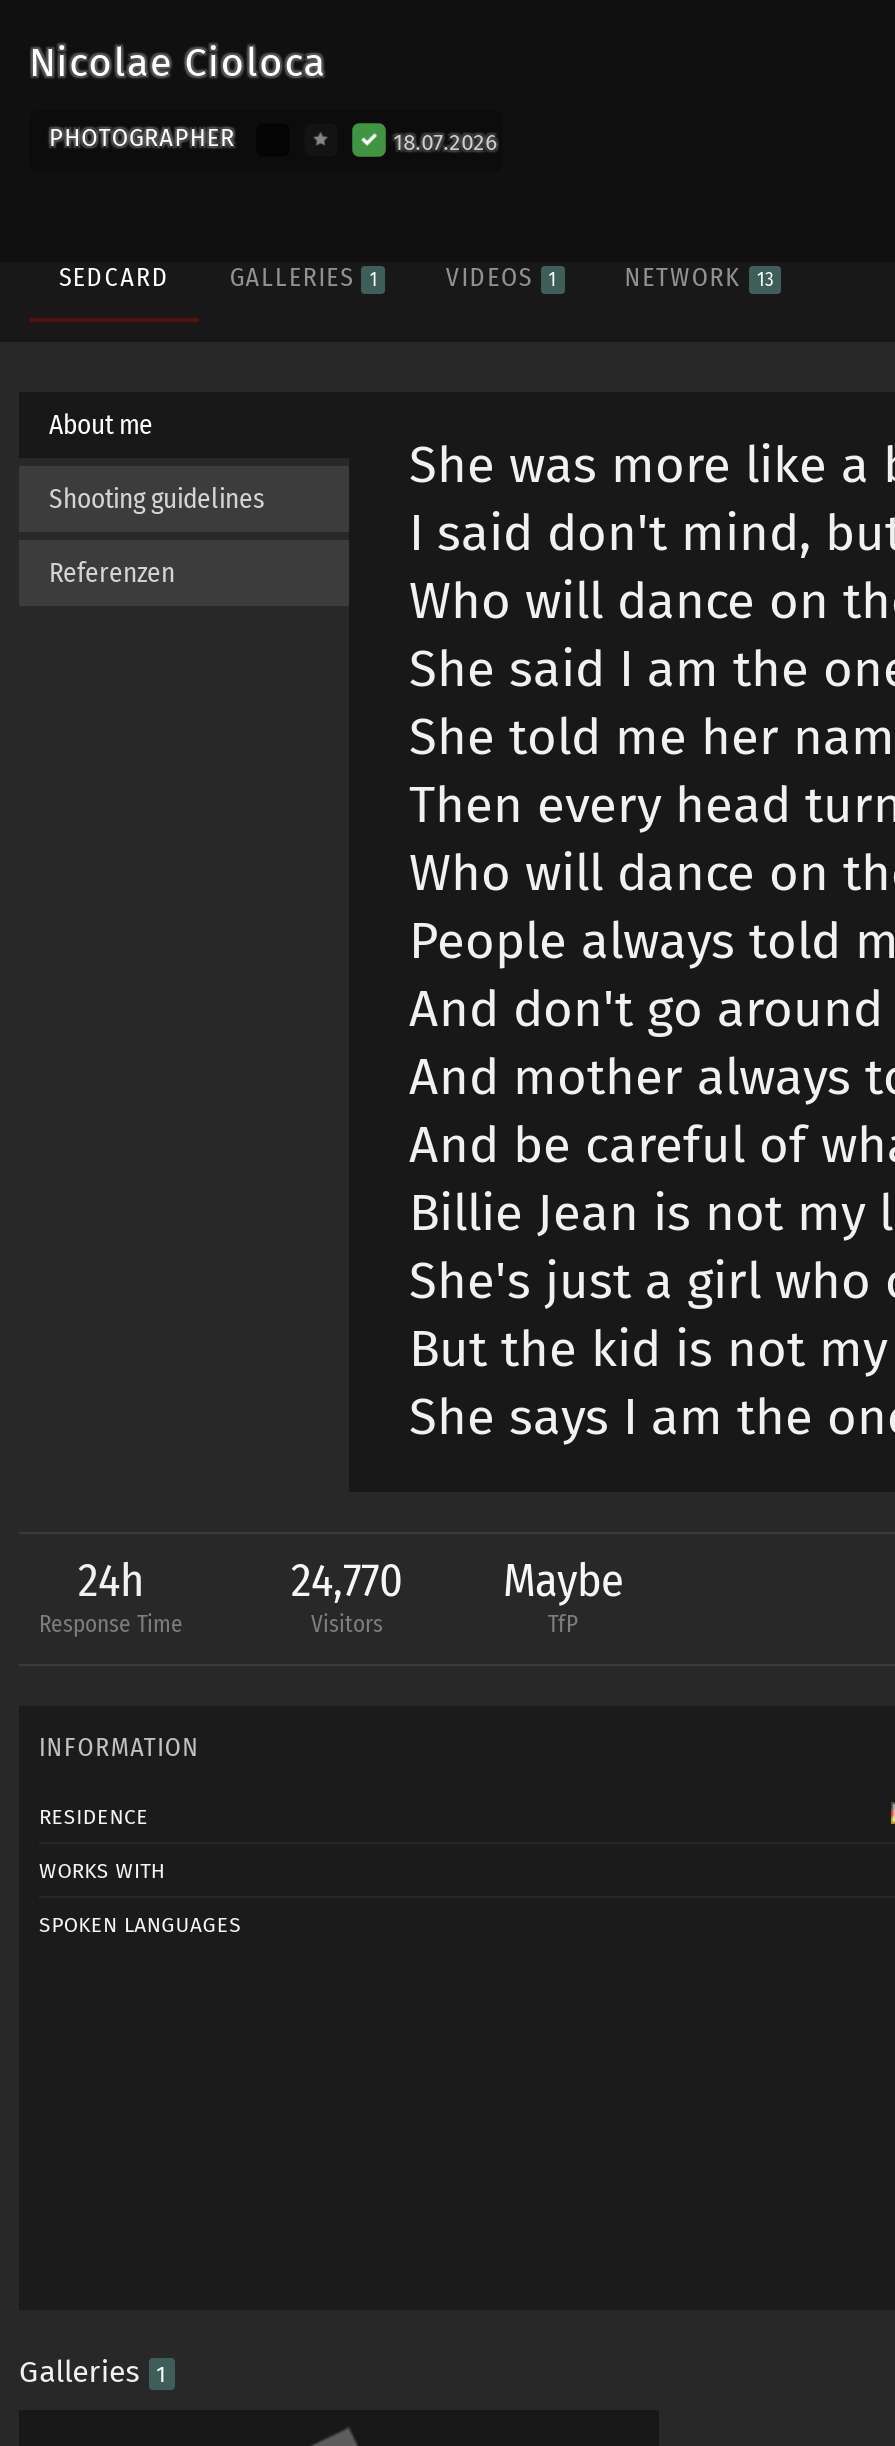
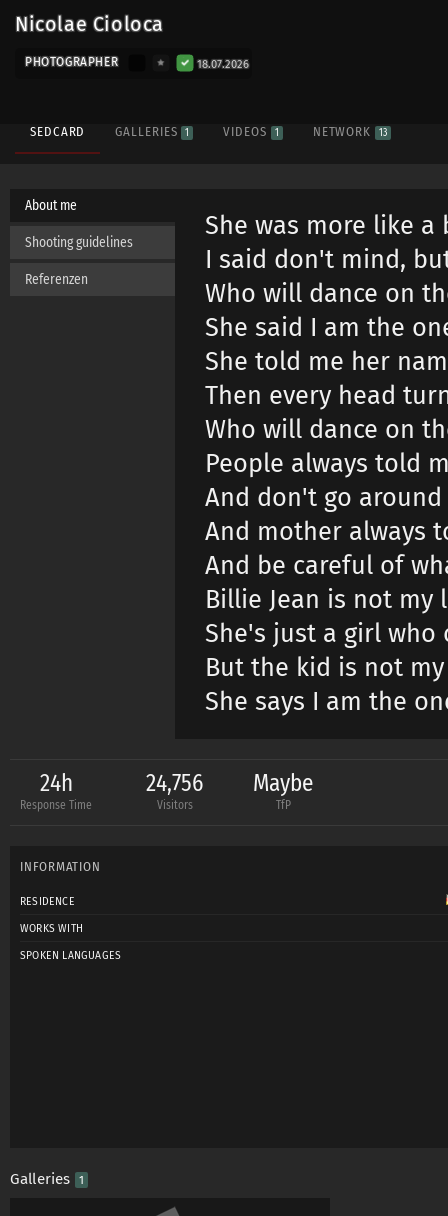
[291,1552,623,1608] 24,770 Maybe -> [146,769,313,797] 24,756 Maybe

